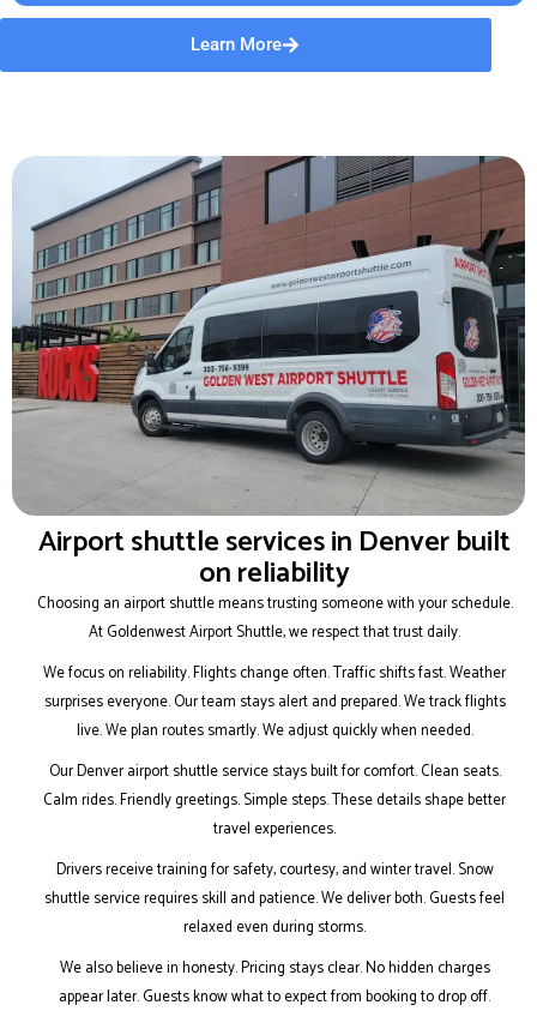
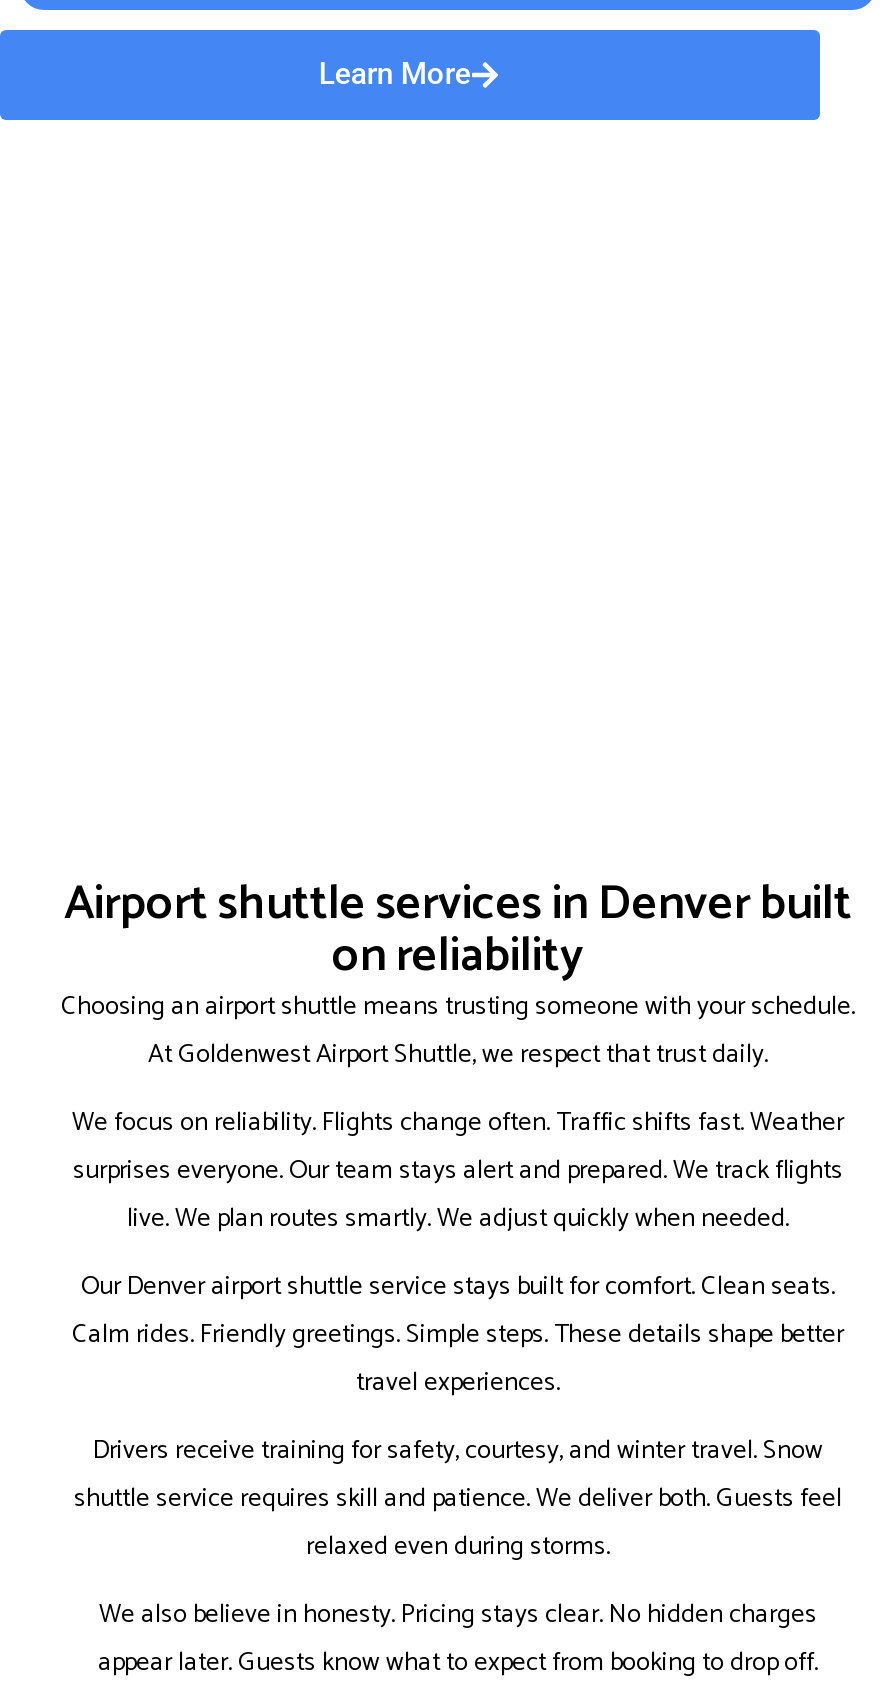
[11,155,526,516] [image] -> none

